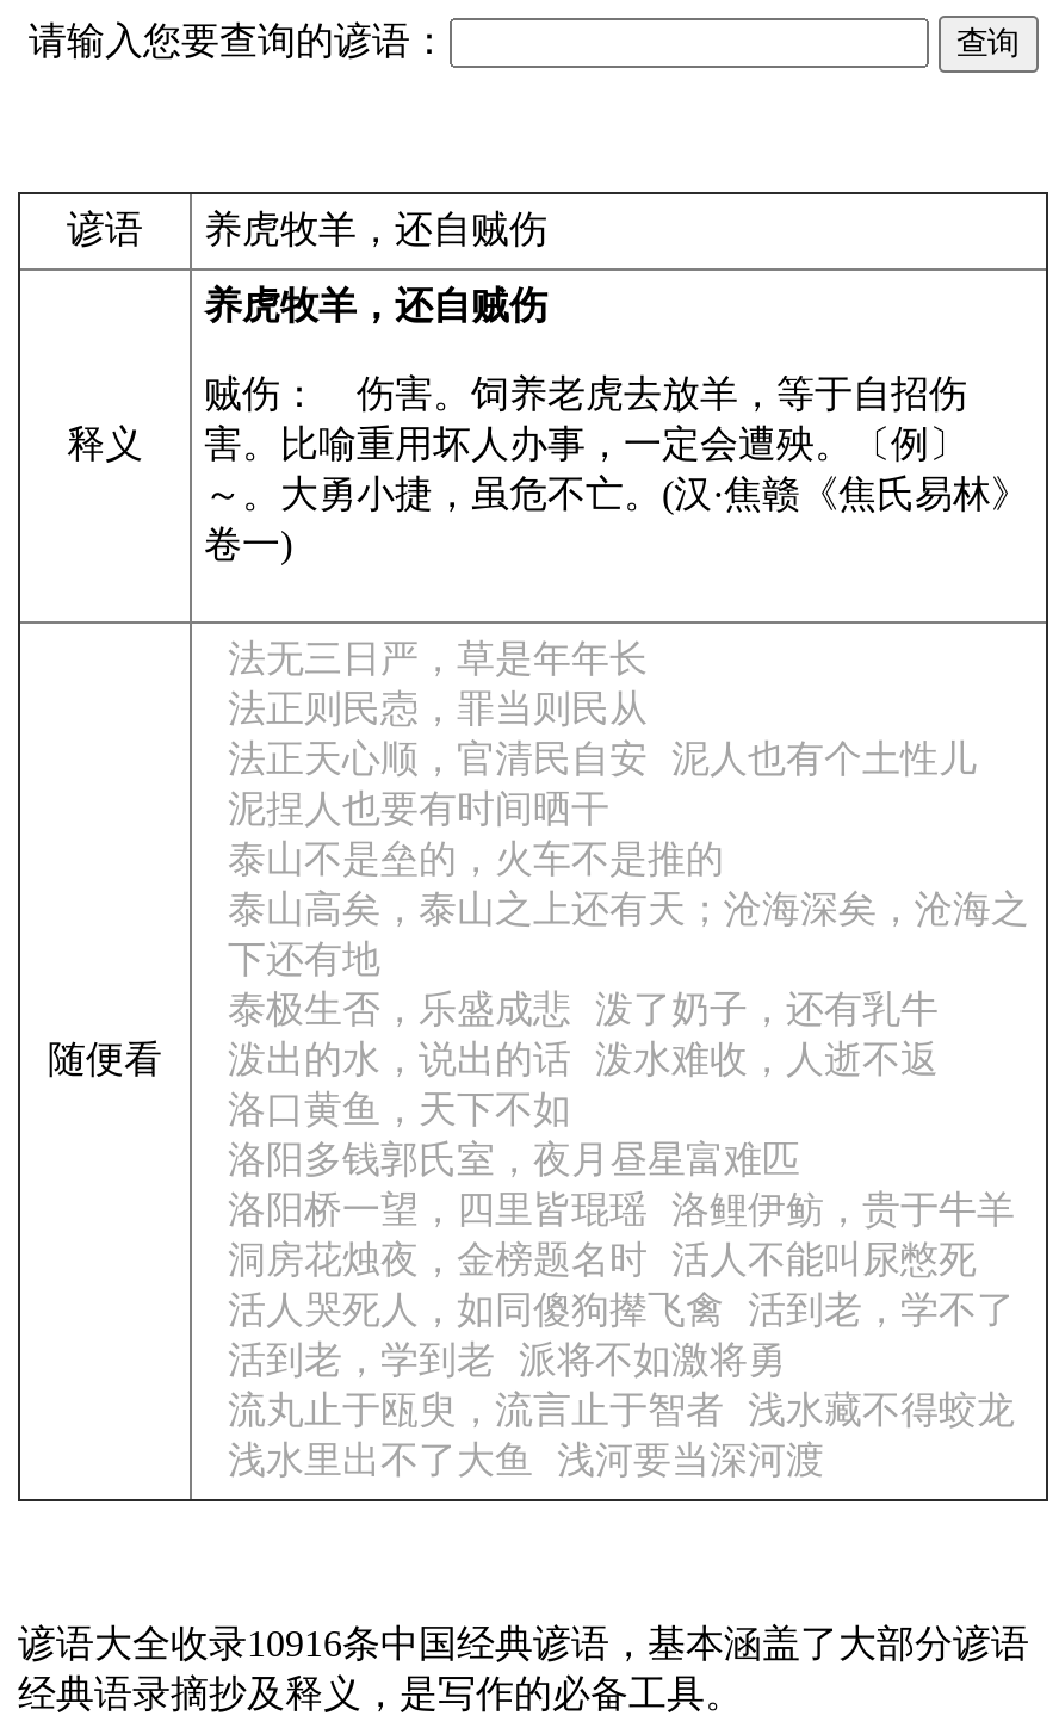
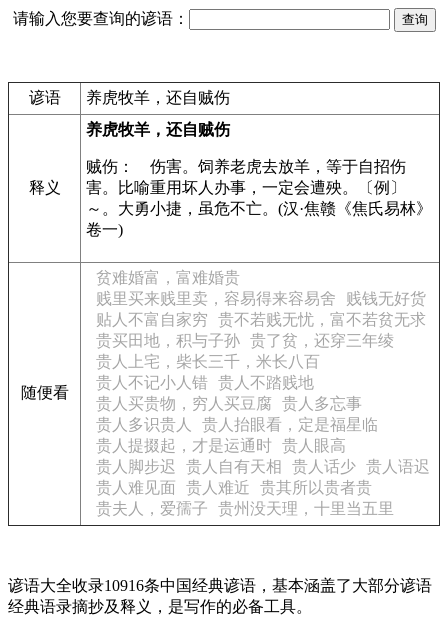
[228,638,1029,1480] 法无三日严，草是年年长 | 法正则民悫，罪当则民从 | 法正天心顺，官清民自安 泥人也有个土性儿 | 泥捏人也要有时间晒干 | 泰山不是垒的，火车不是推的 | 泰山高矣，泰山之上还有天；沧海深矣，沧海之 | 下还有地 | 泰极生否，乐盛成悲 泼了奶子，还有乳牛 | 泼出的水，说出的话 泼水难收，人逝不返 | 洛口黄鱼，天下不如 | 洛阳多钱郭氏室，夜月昼星富难匹 | 洛阳桥一望，四里皆琨瑶 洛鲤伊鲂，贵于牛羊 | 洞房花烛夜，金榜题名时 活人不能叫尿憋死 | 活人哭死人，如同傻狗撵飞禽 活到老，学不了 | 活到老，学到老 派将不如激将勇 | 流丸止于瓯臾，流言止于智者 浅水藏不得蛟龙 | 浅水里出不了大鱼 浅河要当深河渡 -> [96,269,430,517] 贫难婚富，富难婚贵 | 贱里买来贱里卖，容易得来容易舍 贱钱无好货 | 贴人不富自家穷 贵不若贱无忧，富不若贫无求 | 贵买田地，积与子孙 贵了贫，还穿三年绫 | 贵人上宅，柴长三千，米长八百 | 贵人不记小人错 贵人不踏贱地 | 贵人买贵物，穷人买豆腐 贵人多忘事 | 贵人多识贵人 贵人抬眼看，定是福星临 | 贵人提掇起，才是运通时 贵人眼高 | 贵人脚步迟 贵人自有天相 贵人话少 贵人语迟 | 贵人难见面 贵人难近 贵其所以贵者贵 | 贵夫人，爱孺子 贵州没天理，十里当五里

